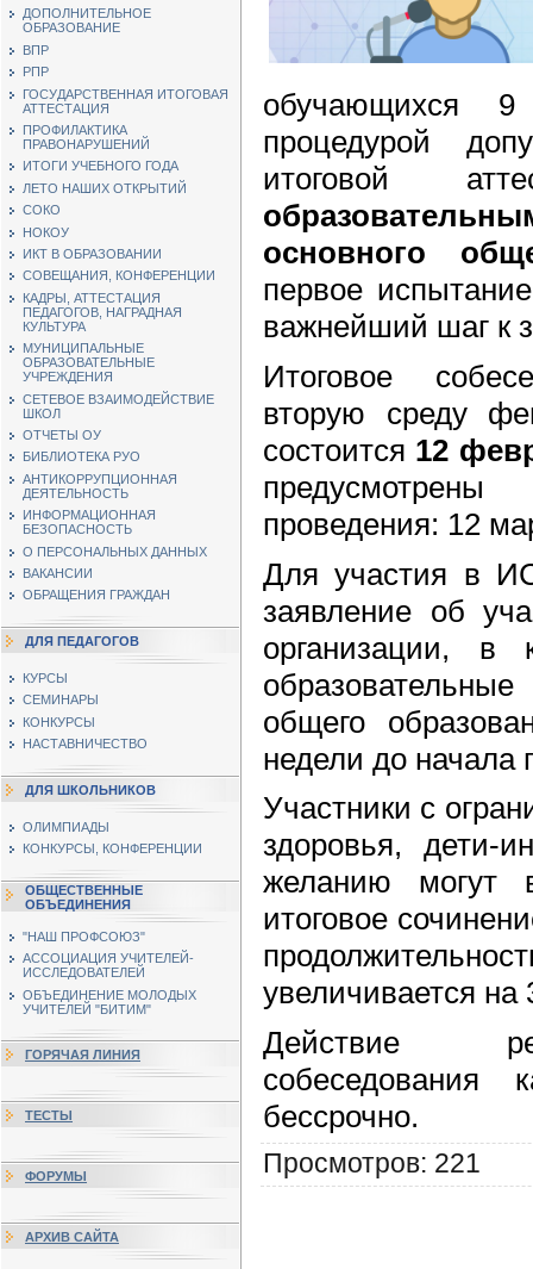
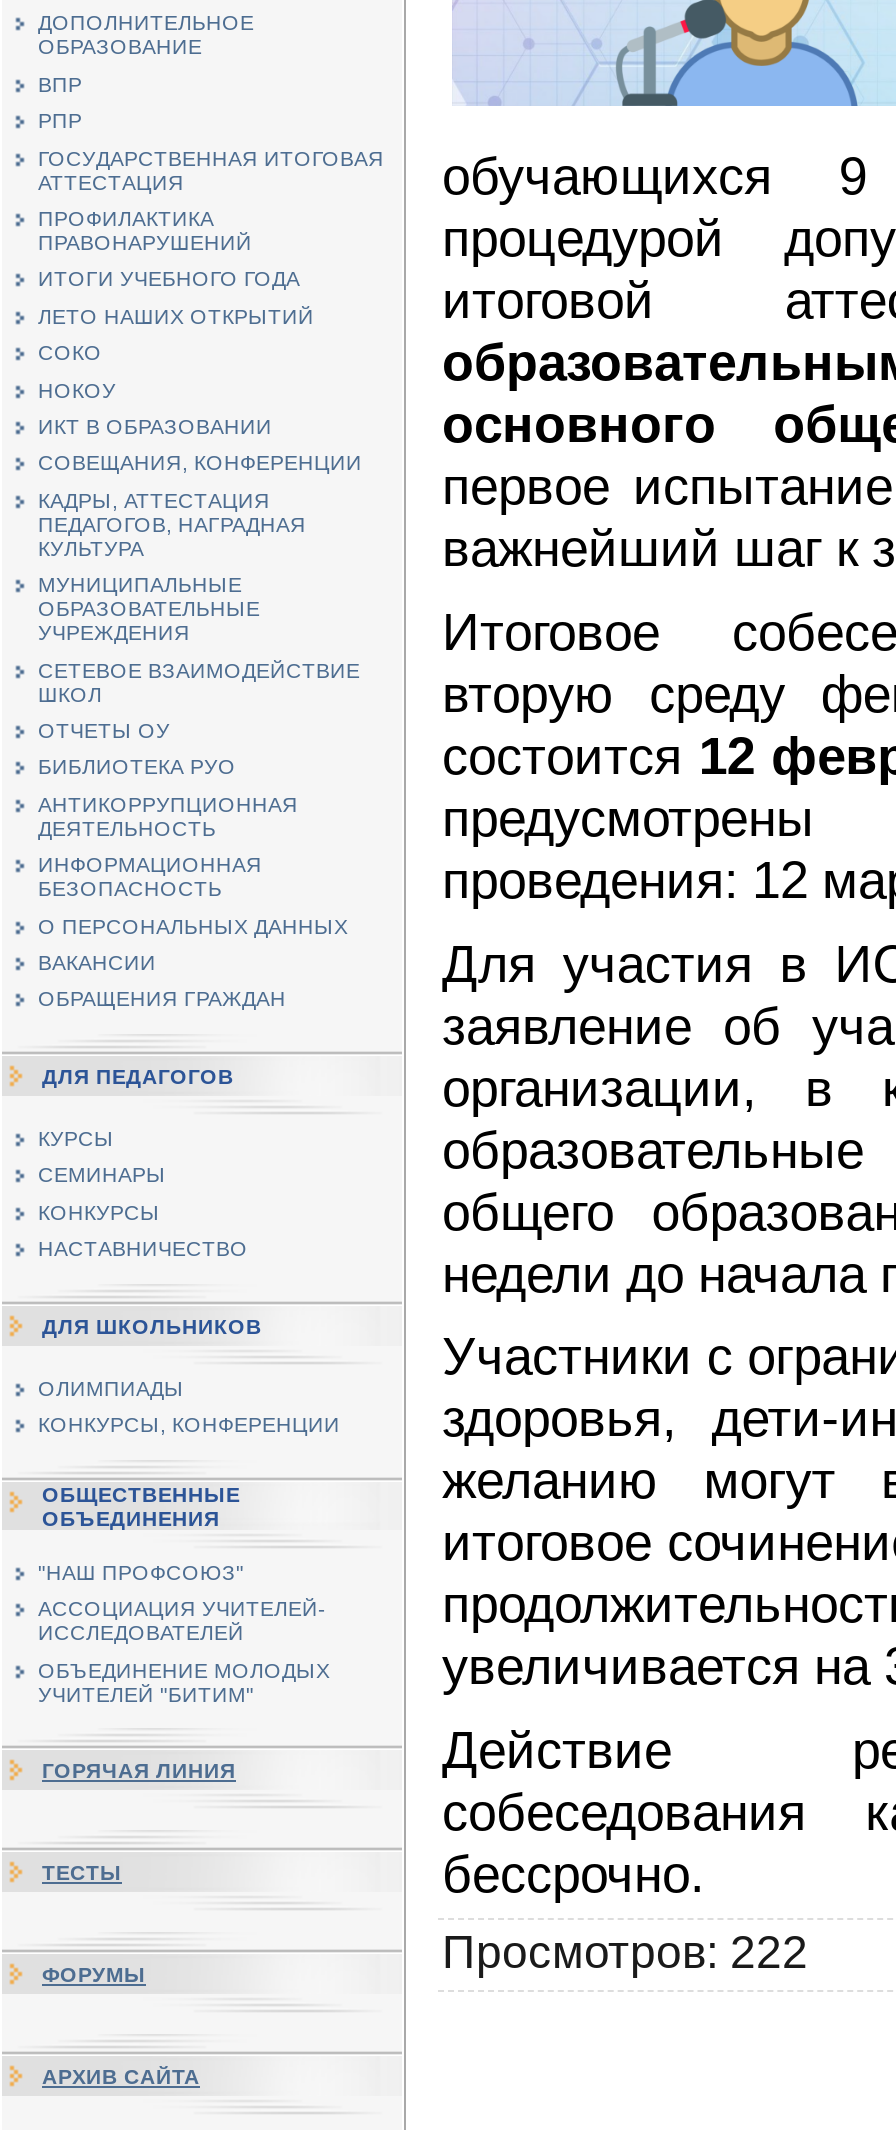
[263,1147,481,1178] Просмотров: 221 -> [442,1925,808,1977] Просмотров: 222

